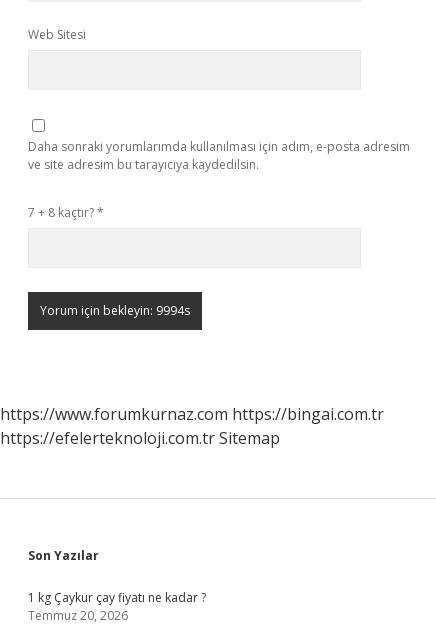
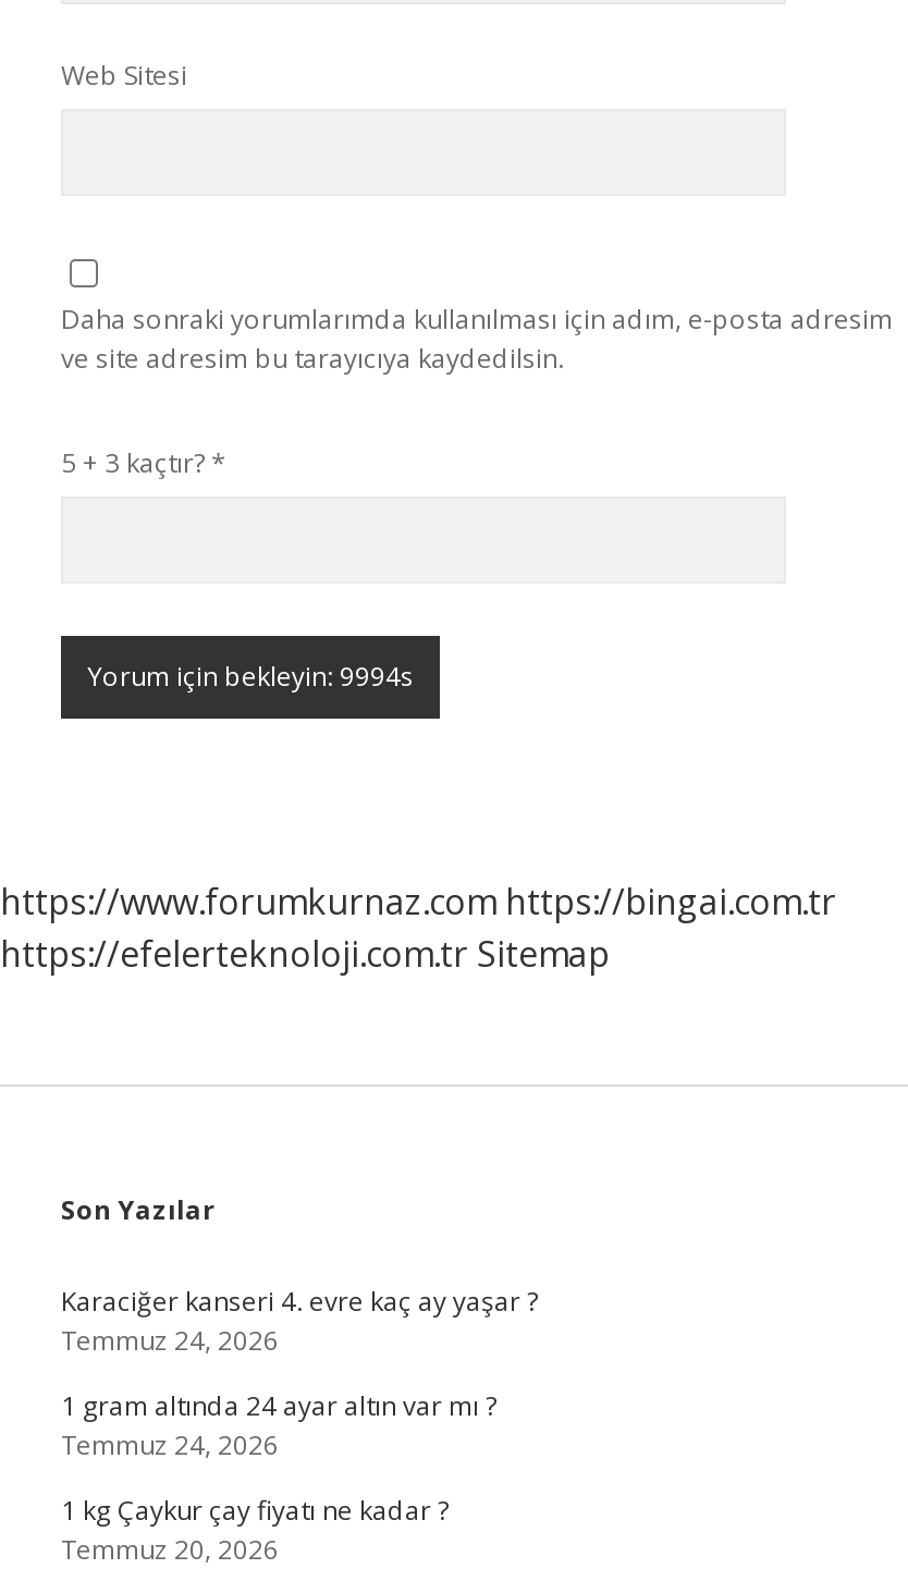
[28,204,104,221] 7 + 8 kaçtır? * -> [61,444,226,481] 5 + 3 kaçtır? *
none -> [61,1283,538,1463] Karaciğer kanseri 4. evre kaç ay yaşar ? | Temmuz 24, 2026 | 1 gram altında 24 ayar altın var mı ? | Temmuz 24, 2026

